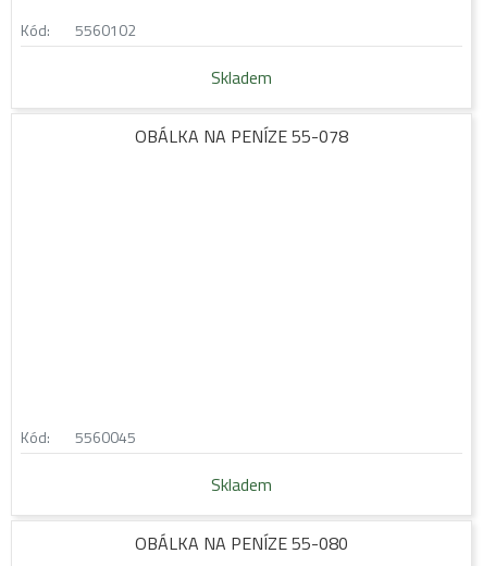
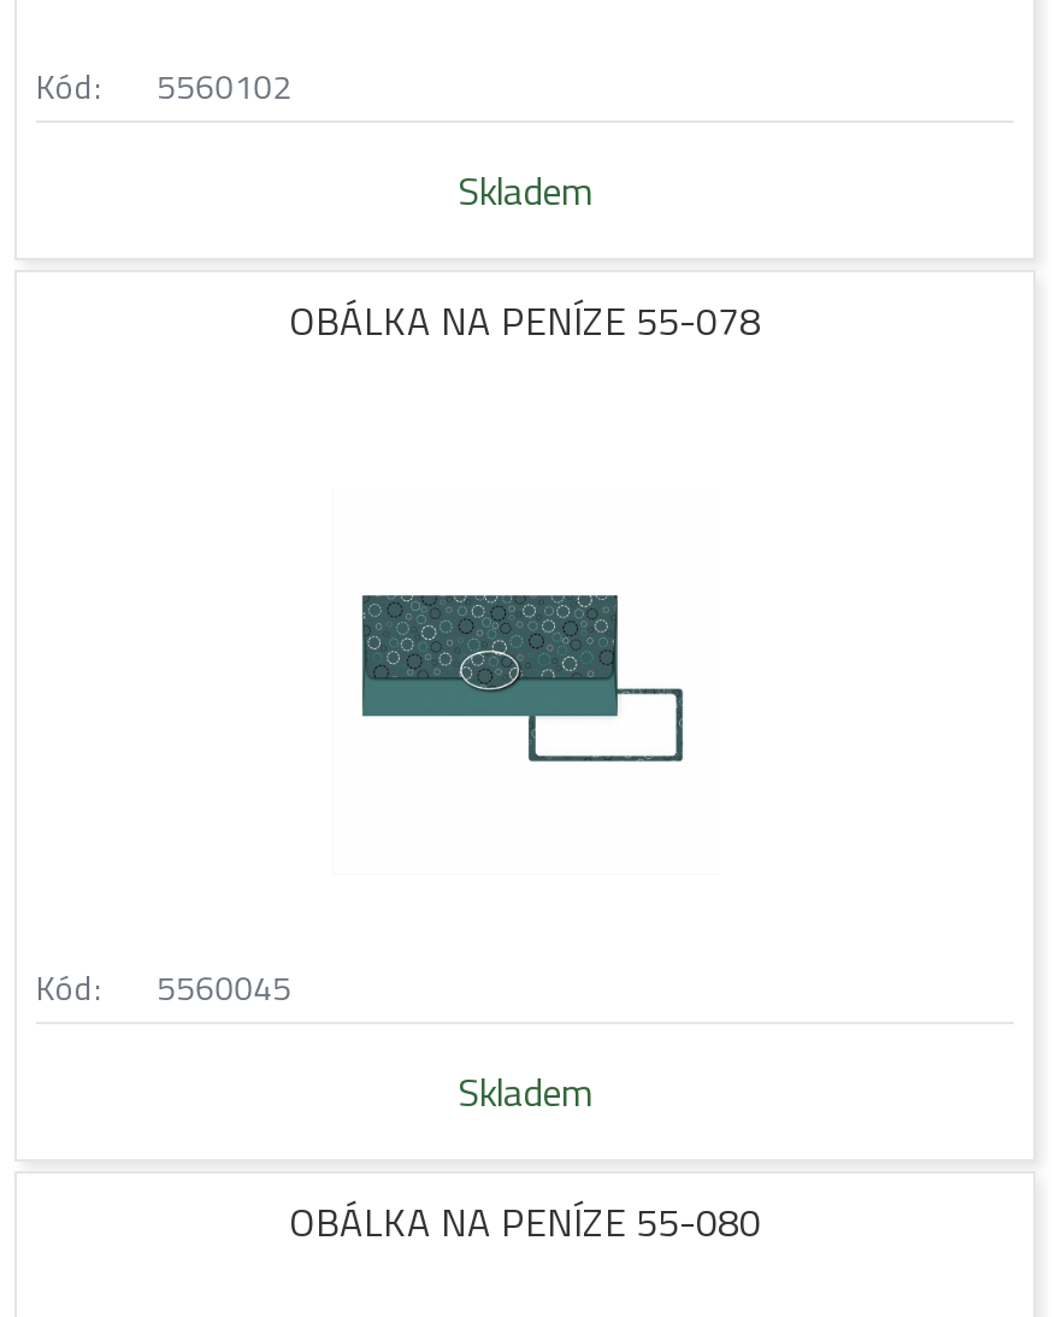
none -> [359,593,686,764] [image]

